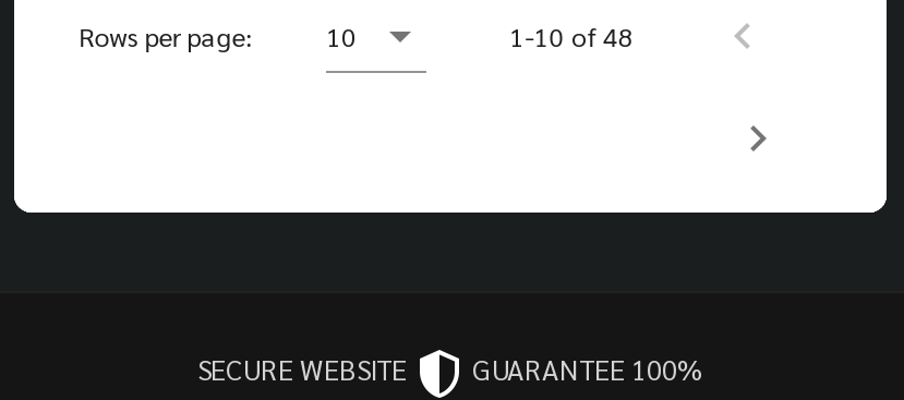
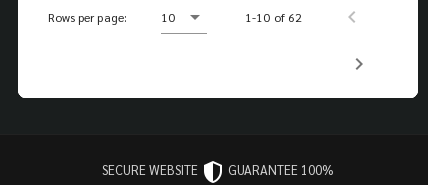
[509,18,634,53] 1-10 of 48 -> [245,9,302,25] 1-10 of 62

